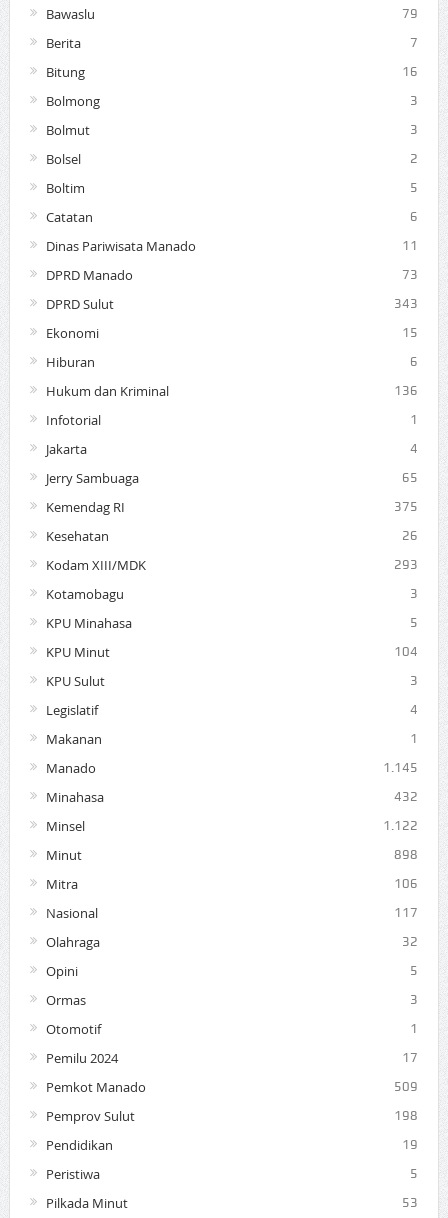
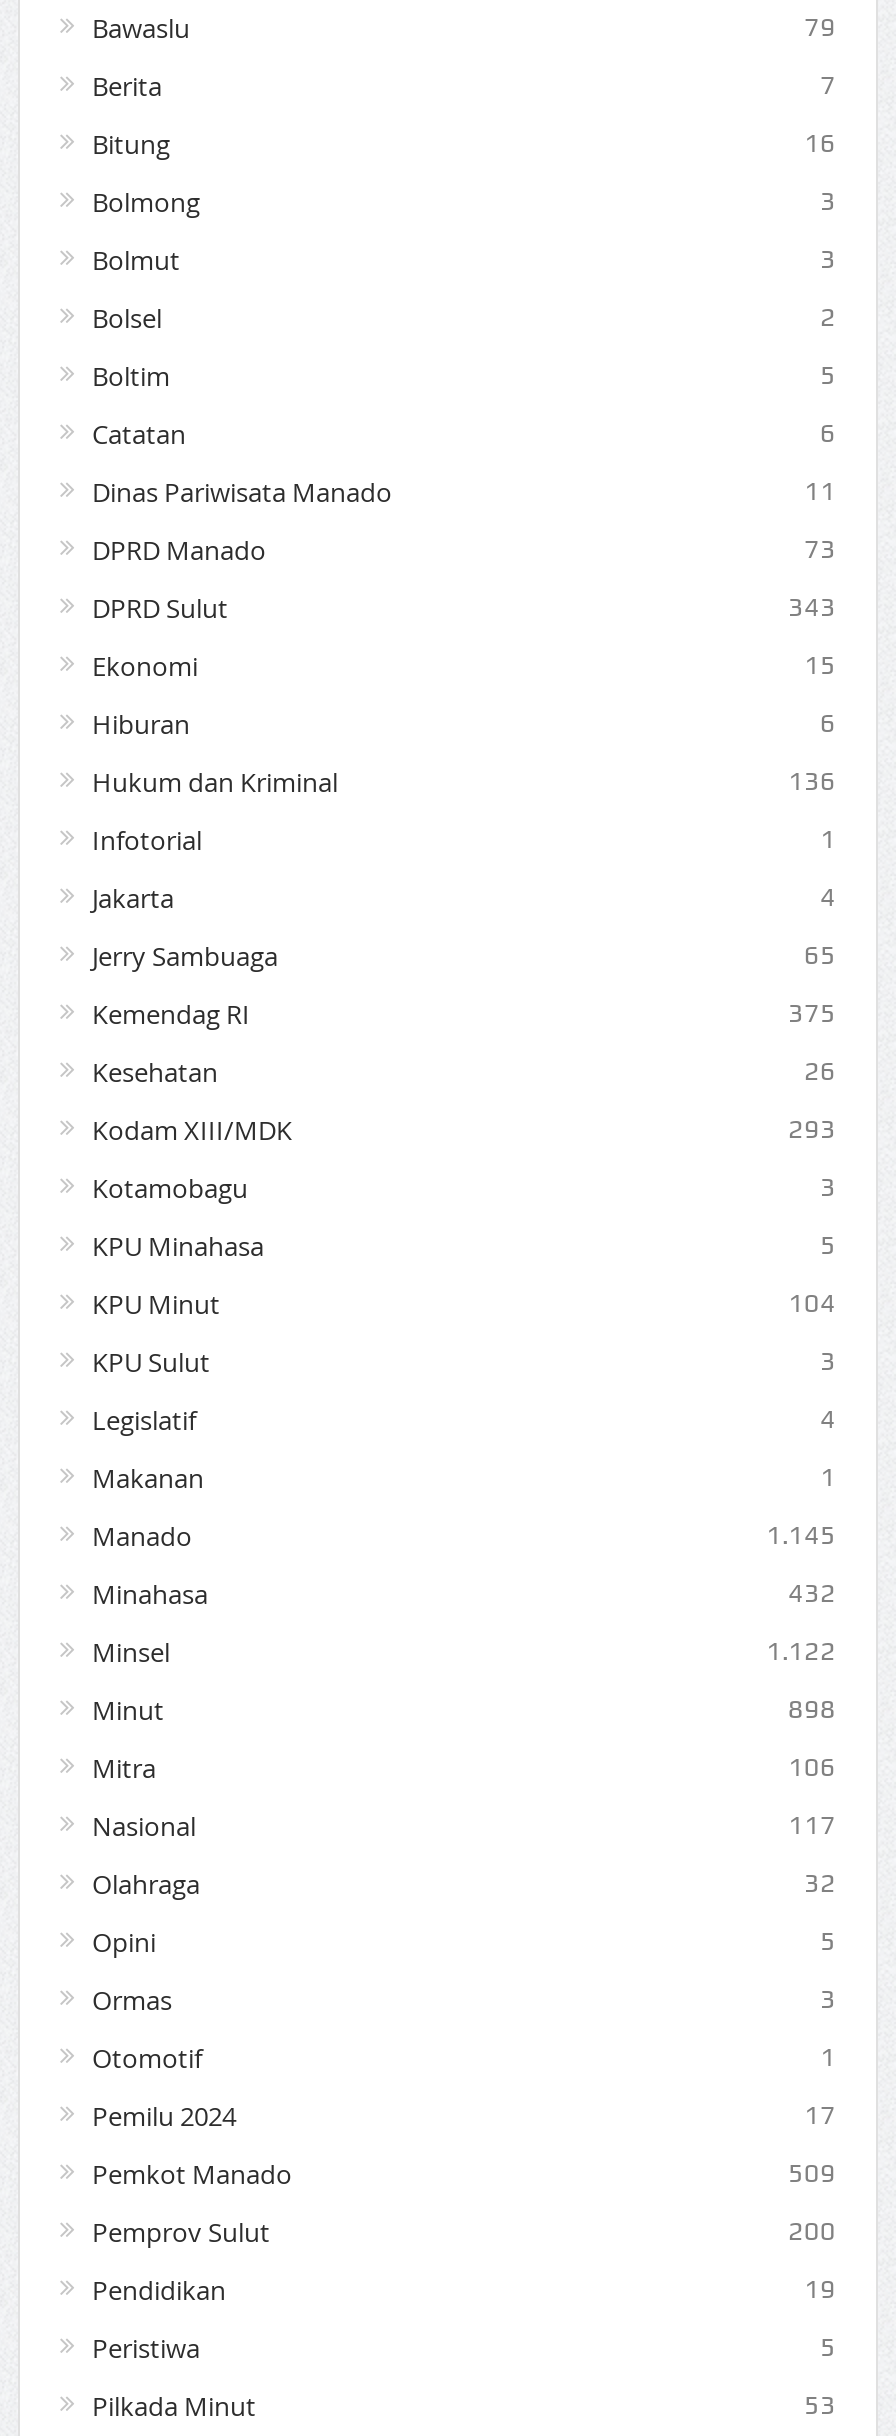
[394,1108,418,1123] 198 -> [788,2216,836,2246] 200

